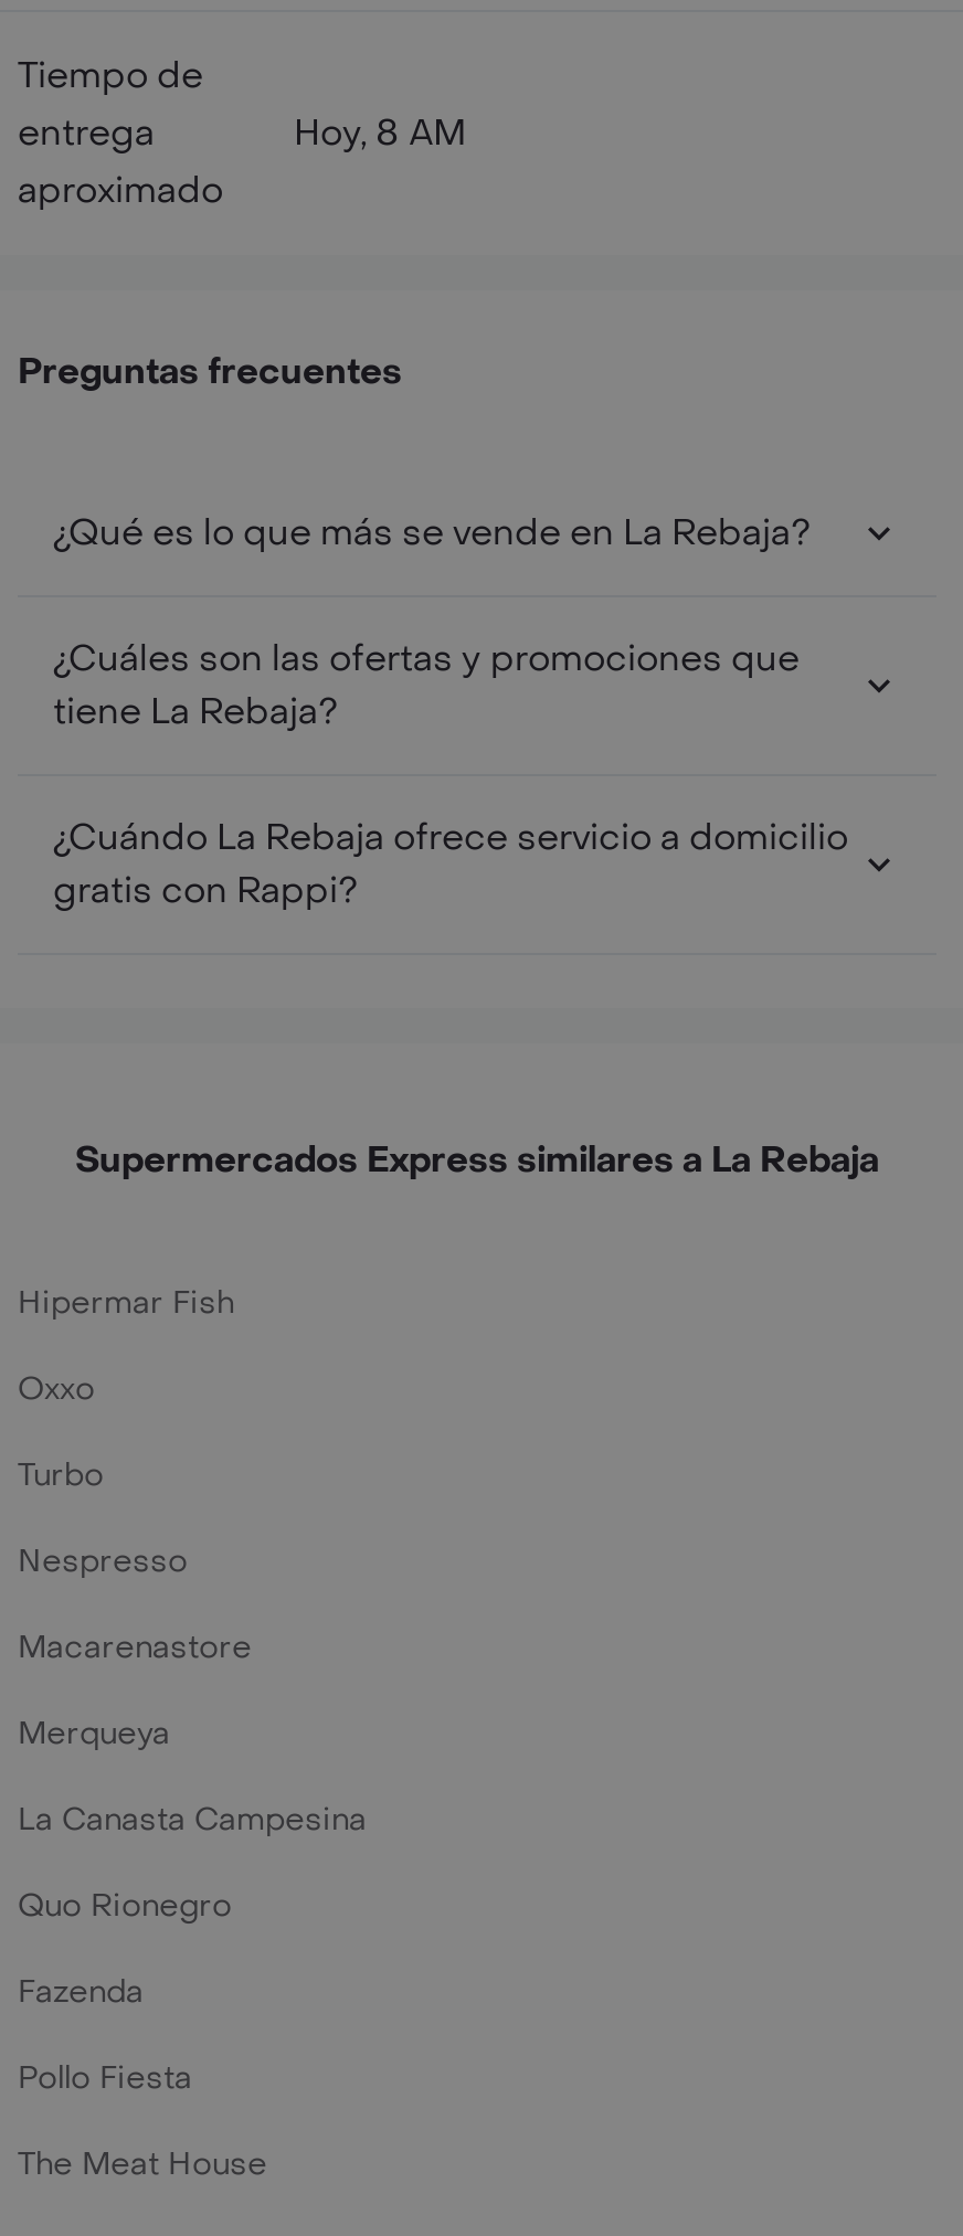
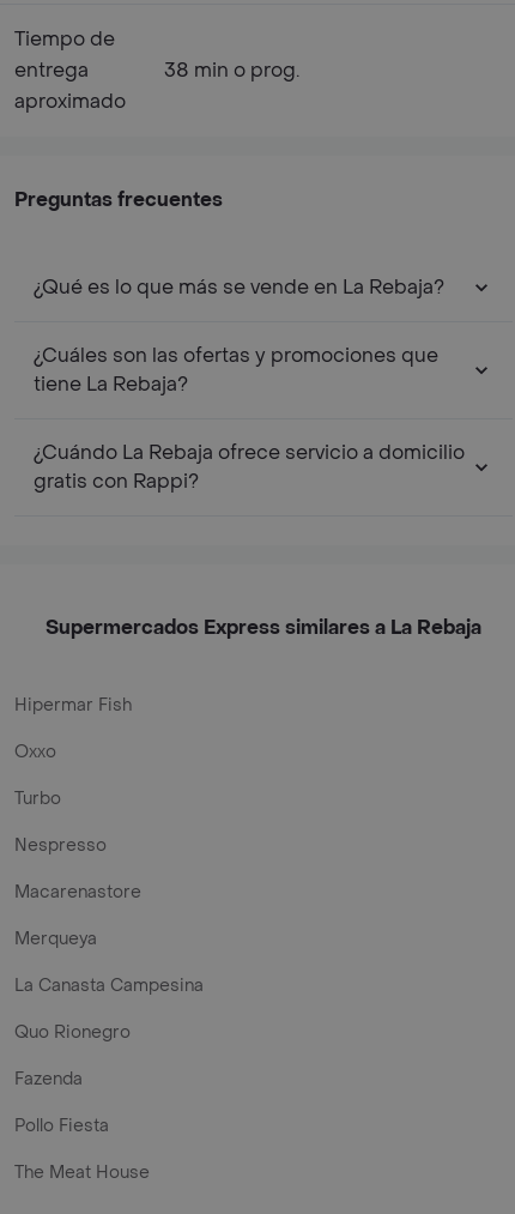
[294,109,466,156] Hoy, 8 AM -> [164,58,299,83] 38 min o prog.

